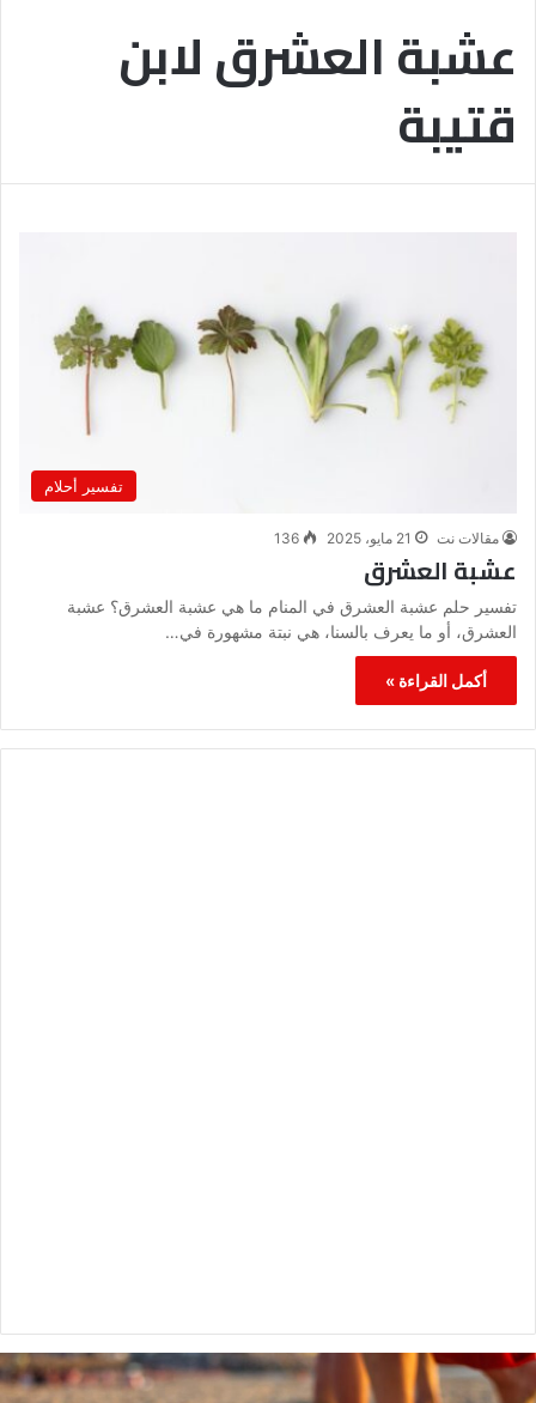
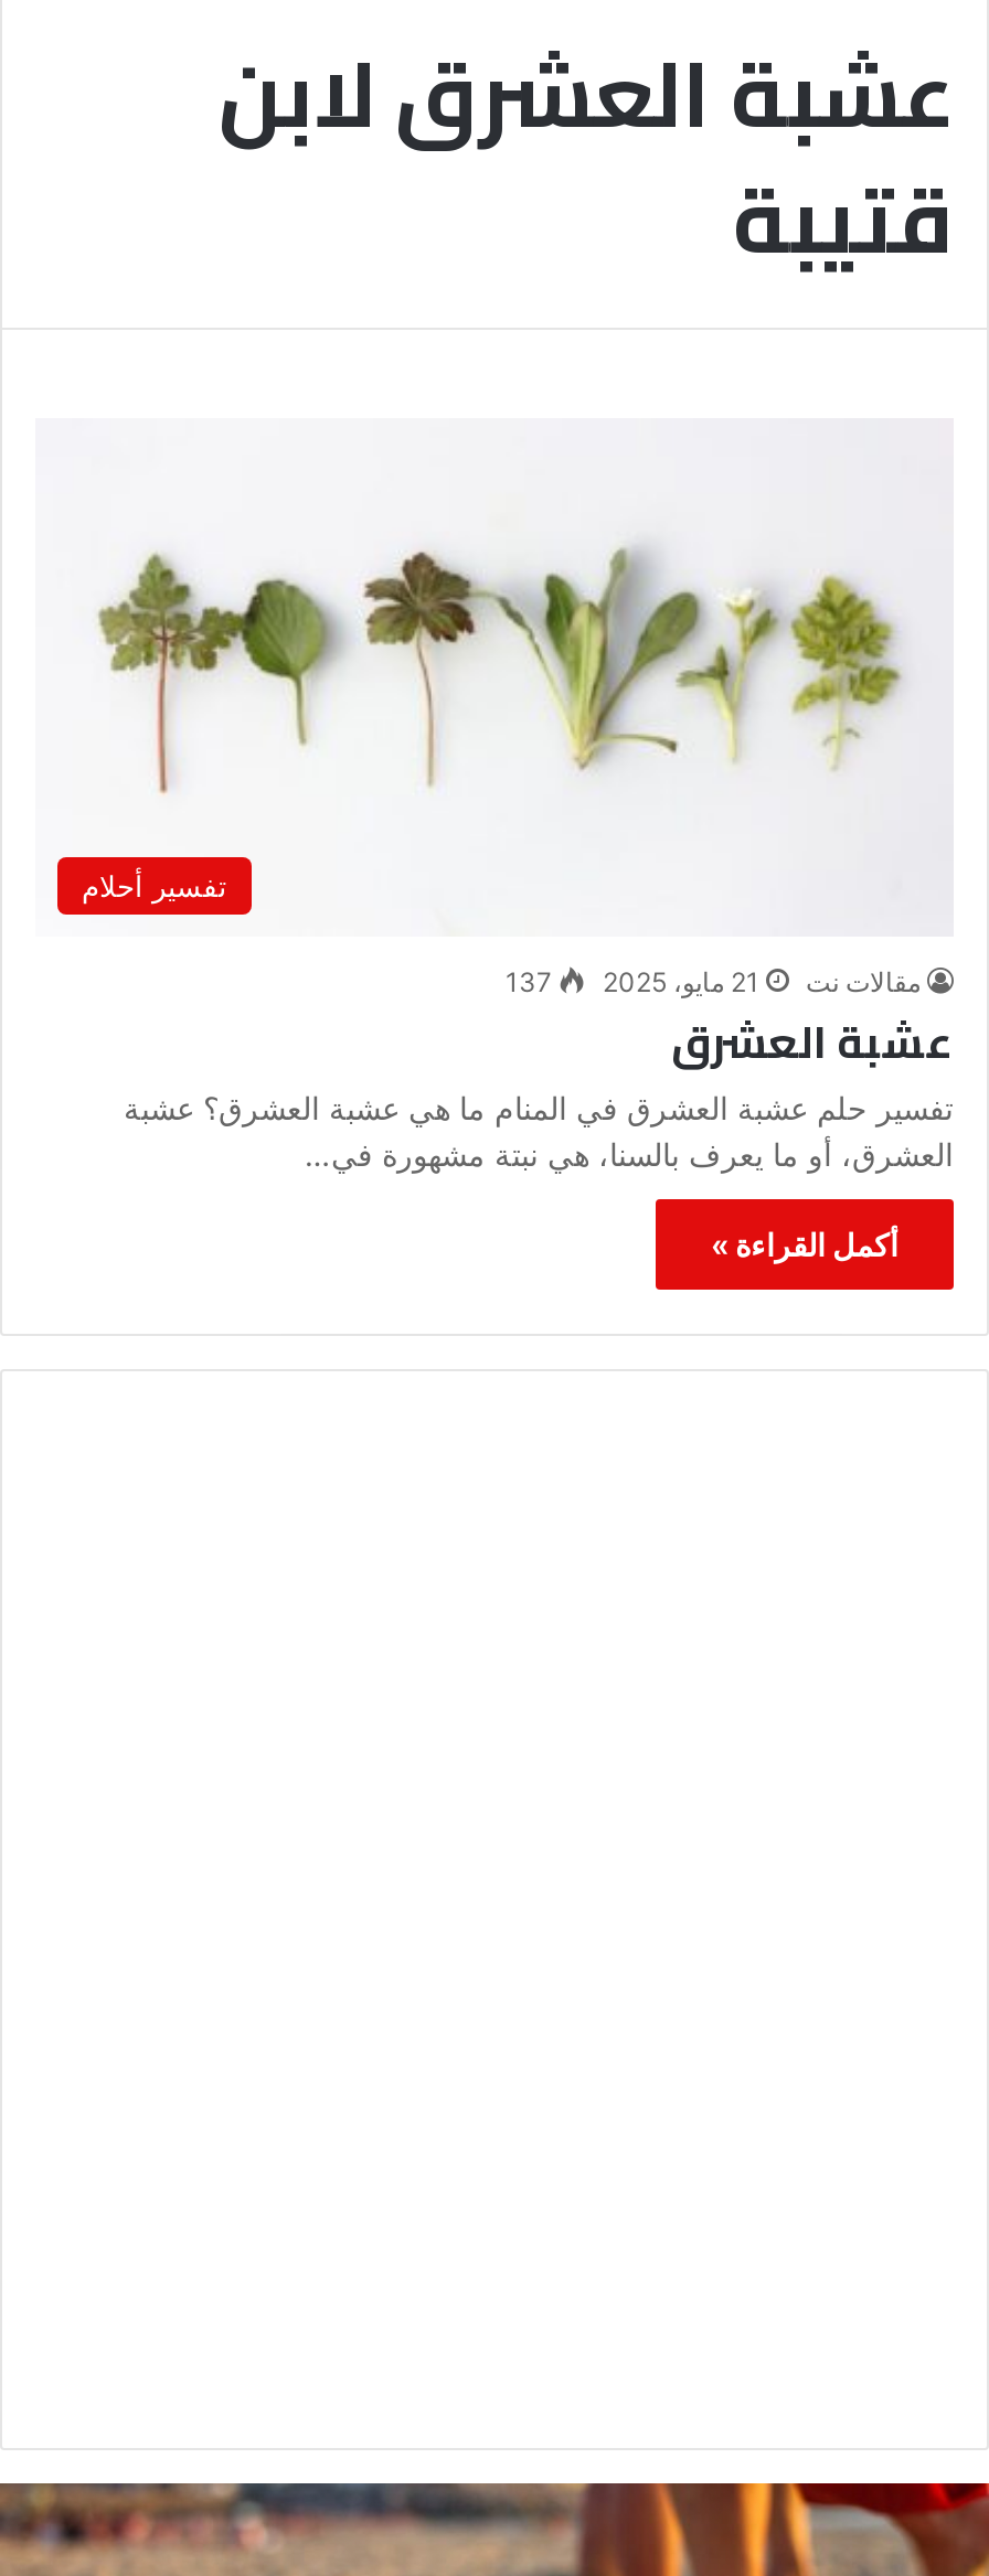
[274,529,299,547] 136 -> [506,965,552,998] 137

